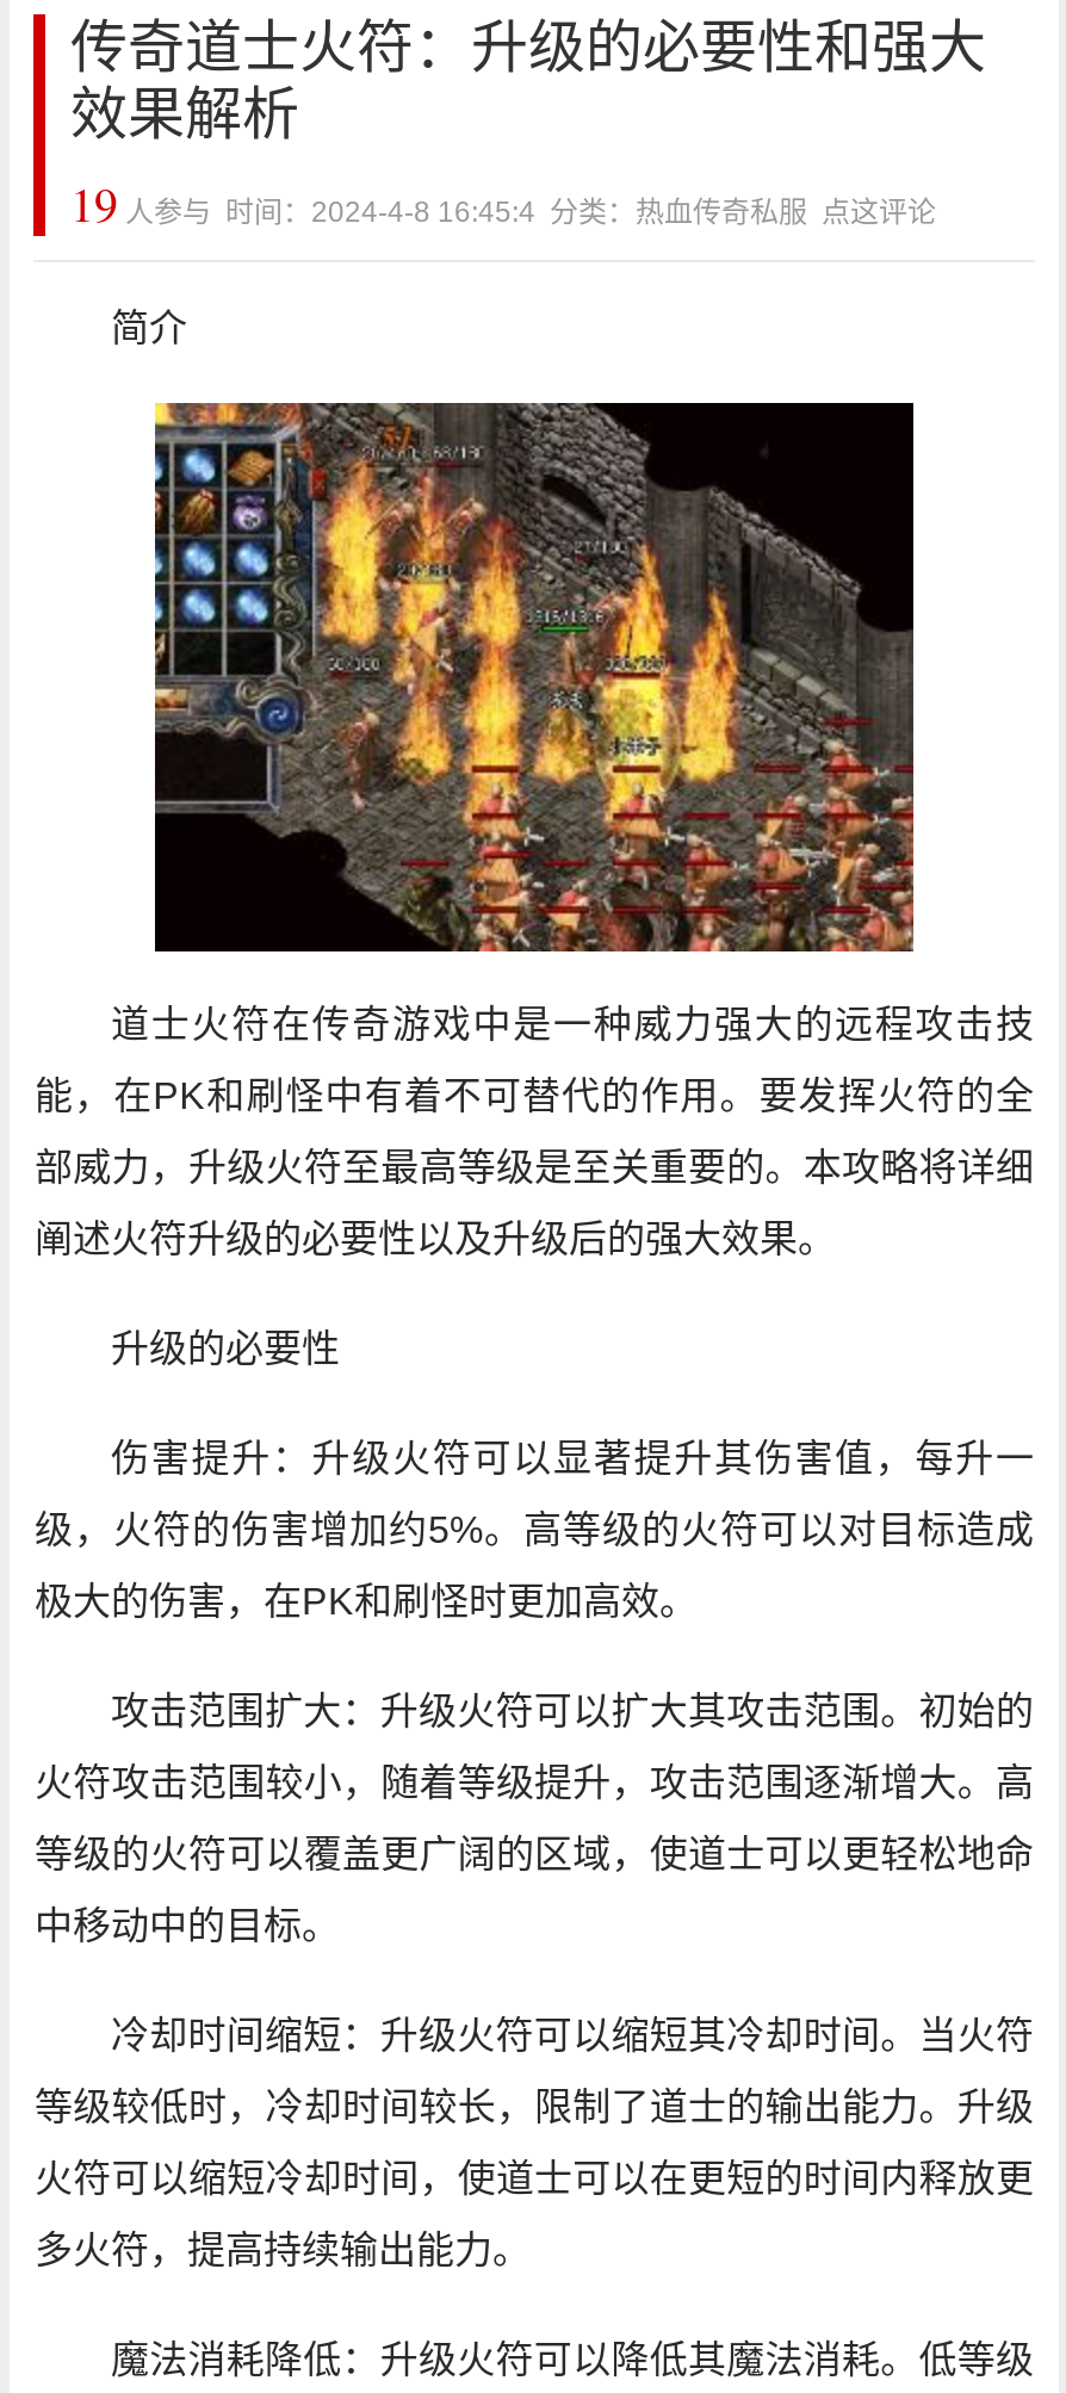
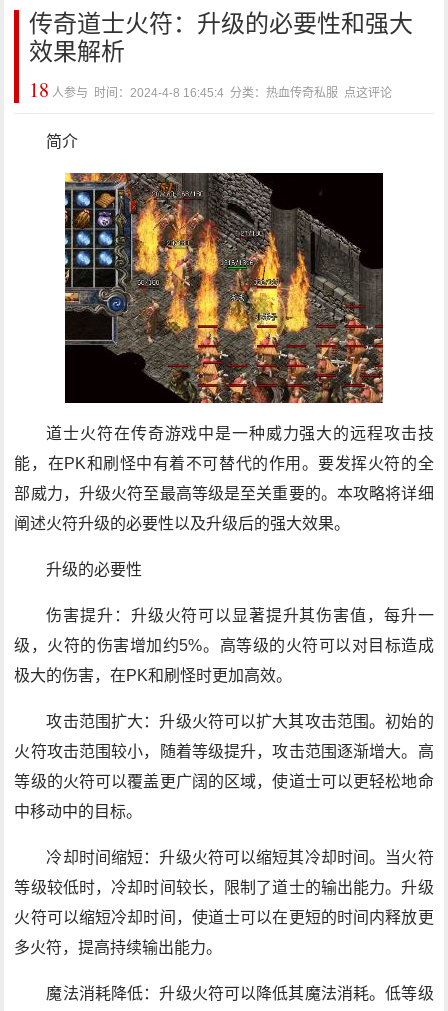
[70,172,936,236] 19人参与 时间：2024-4-8 16:45:4 分类：热血传奇私服点这评论 -> [29,76,392,103] 18人参与 时间：2024-4-8 16:45:4 分类：热血传奇私服点这评论

